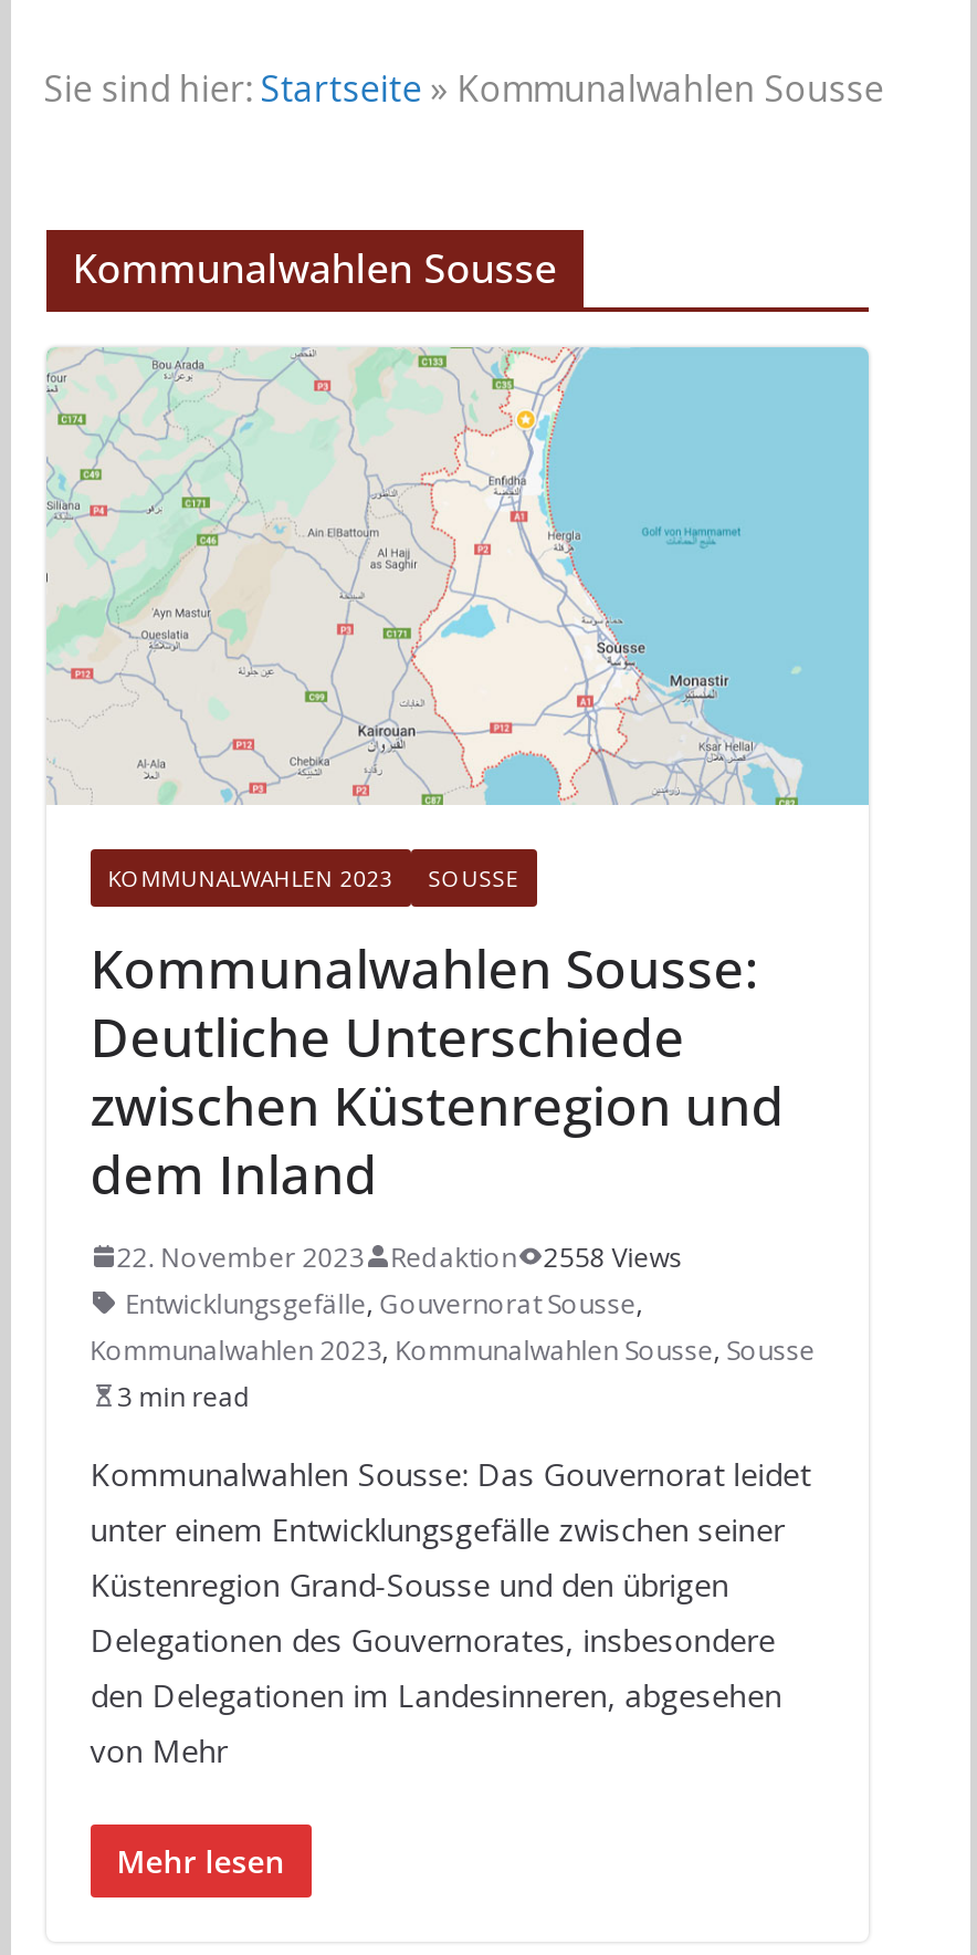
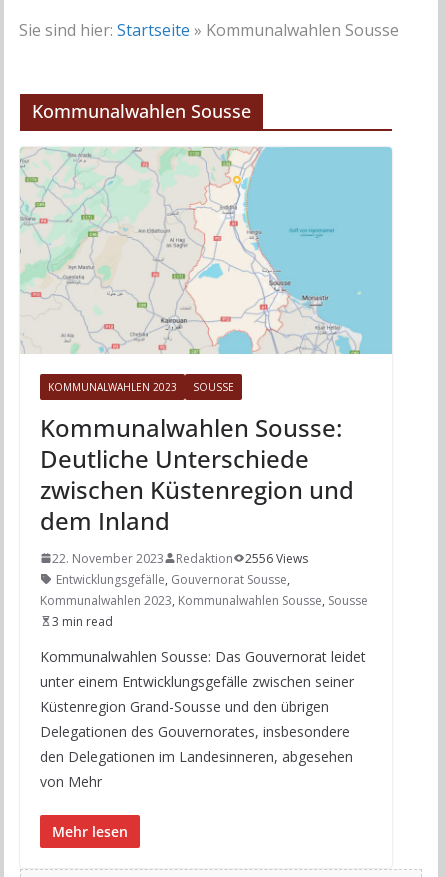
[116,1238,682,1276] 22. November 2023 Redaktion 2558 Views -> [52,550,308,567] 22. November 2023 Redaktion 2556 Views

